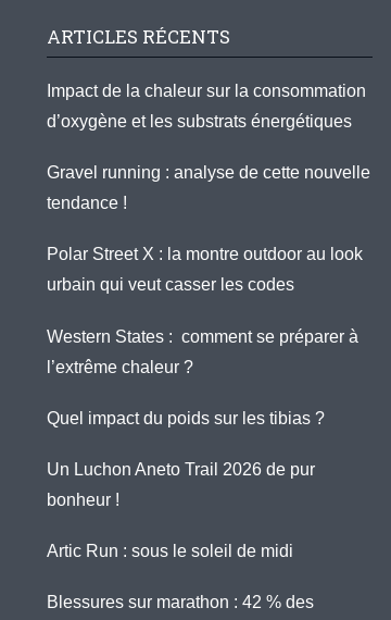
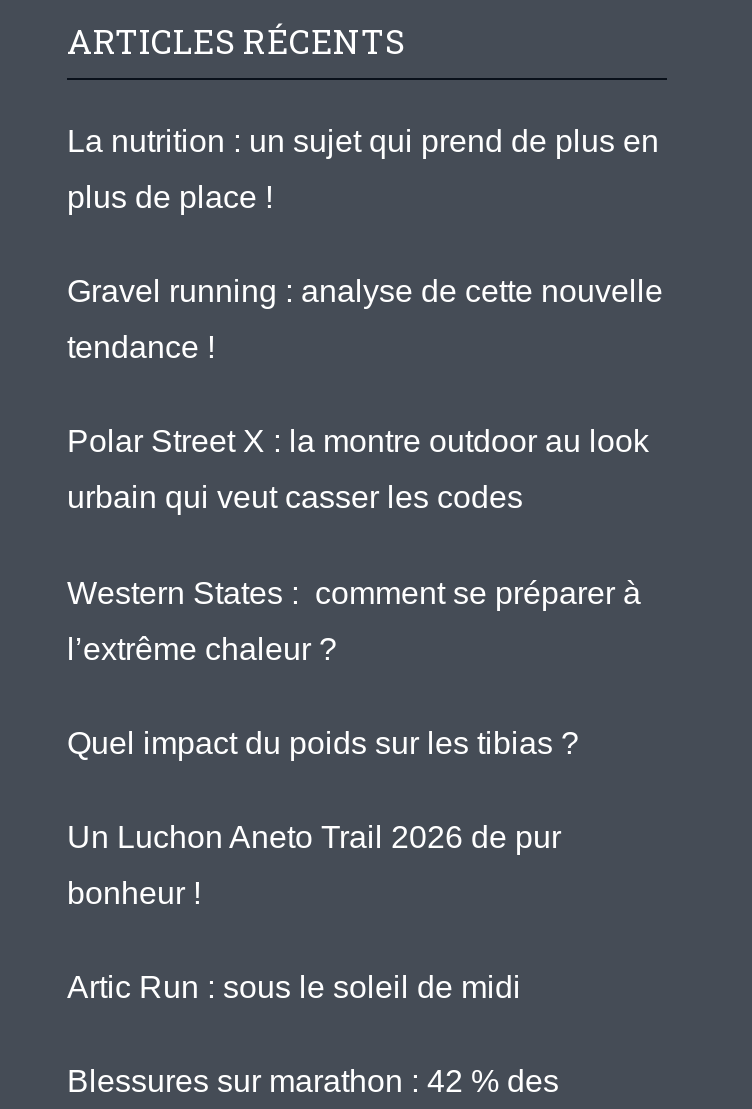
[47,82,366,100] Impact de la chaleur sur la consommation -> [67,124,659,158] La nutrition : un sujet qui prend de plus en
[47,112,352,131] d’oxygène et les substrats énergétiques -> [67,180,273,214] plus de place !

